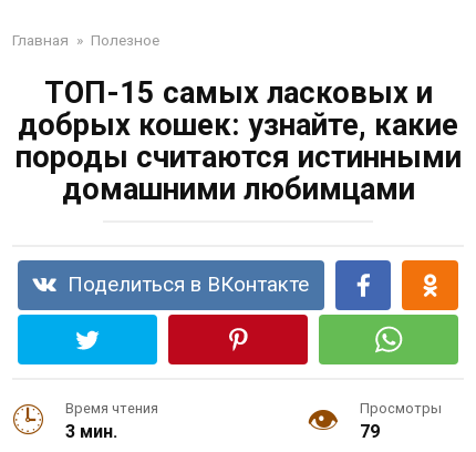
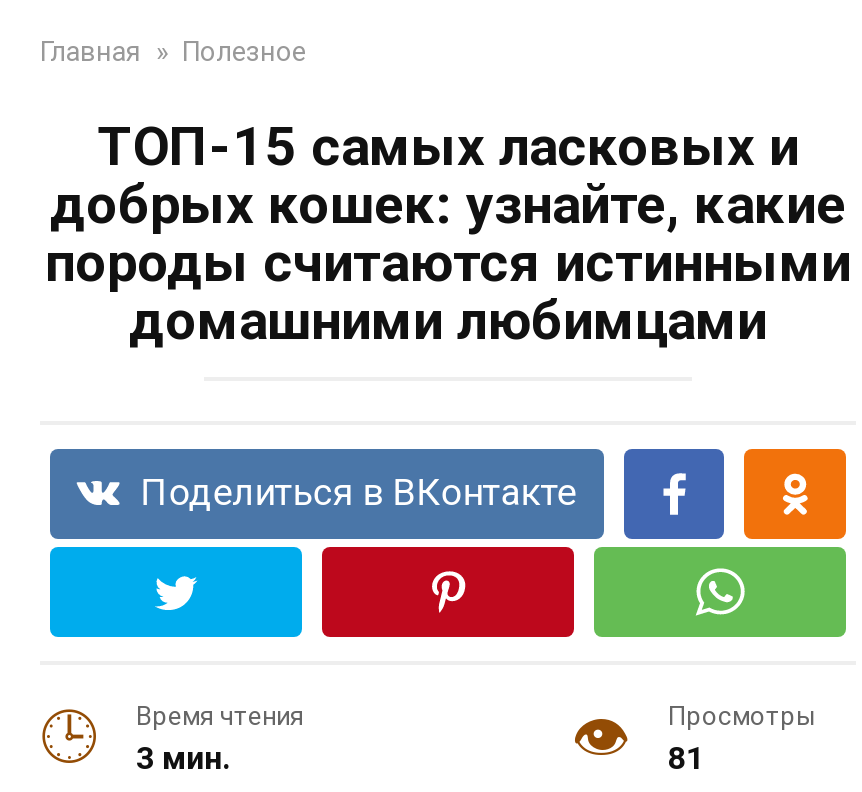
[360,421,380,442] 79 -> [668,739,704,777] 81

